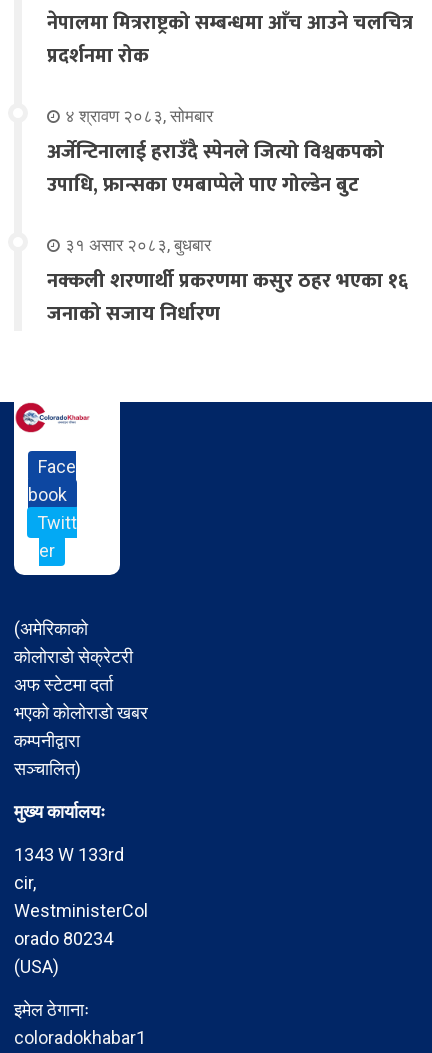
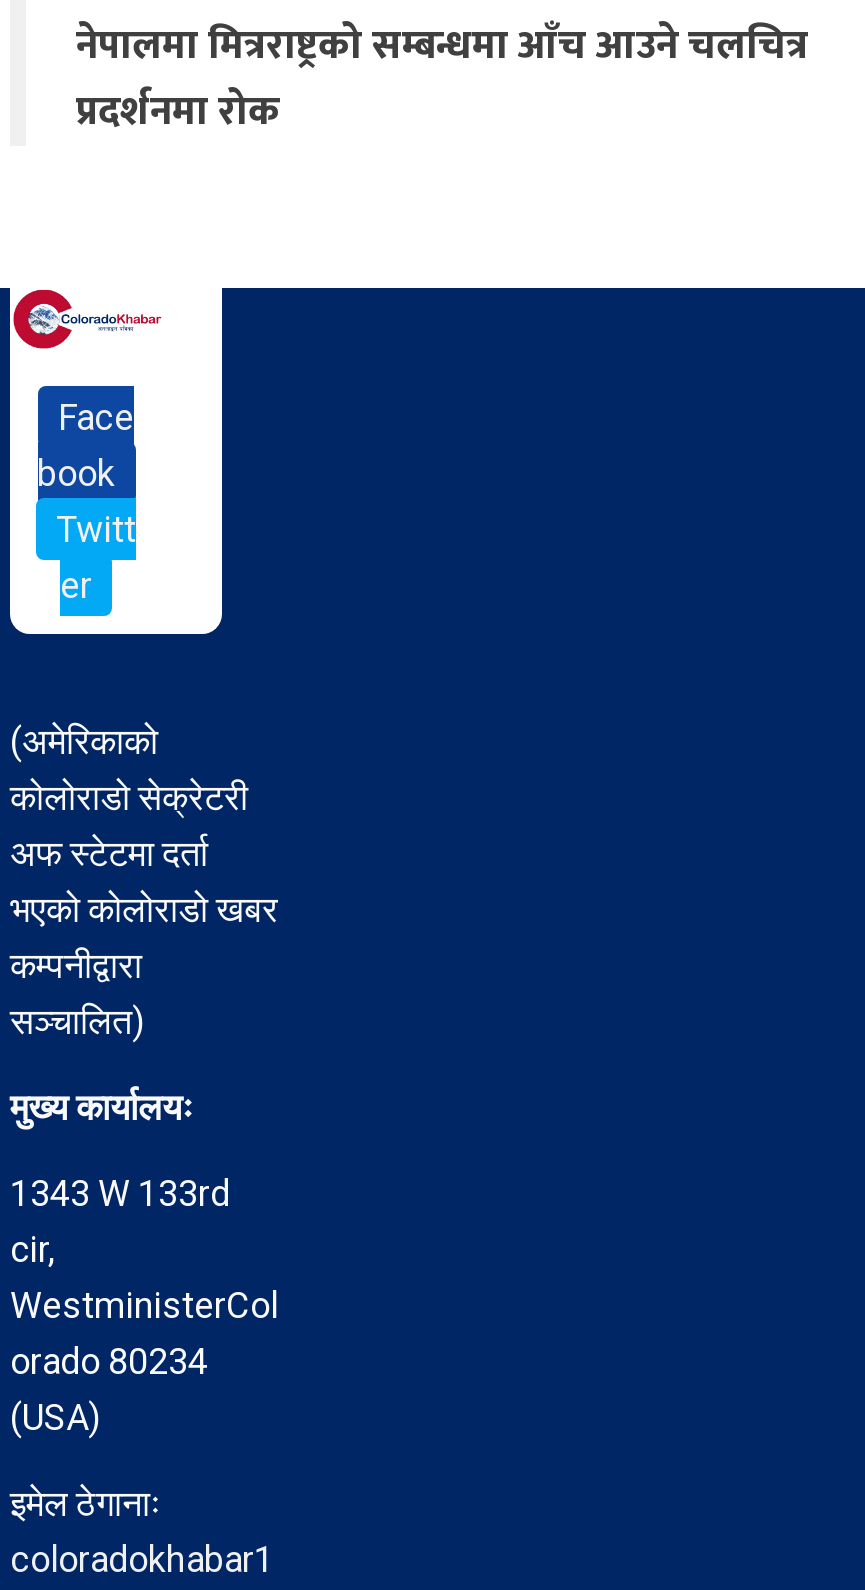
[47,106,408,331] ४ श्रावण २०८३, सोमबार | अर्जेन्टिनालाई हराउँदै स्पेनले जित्यो विश्वकपको | उपाधि, फ्रान्सका एमबाप्पेले पाए गोल्डेन बुट | ३१ असार २०८३, बुधबार | नक्कली शरणार्थी प्रकरणमा कसुर ठहर भएका १६ | जनाको सजाय निर्धारण -> none

